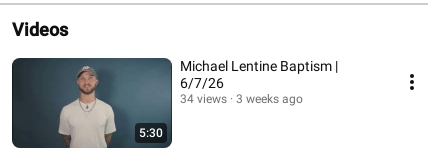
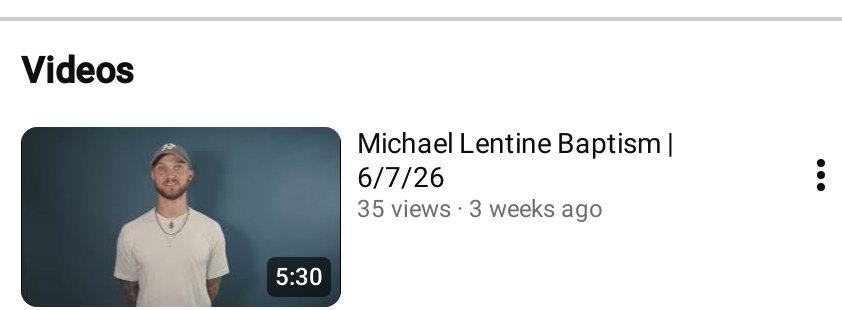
[180,91,303,105] 34 views 3 weeks ago -> [357,194,603,222] 35 views 3 weeks ago

